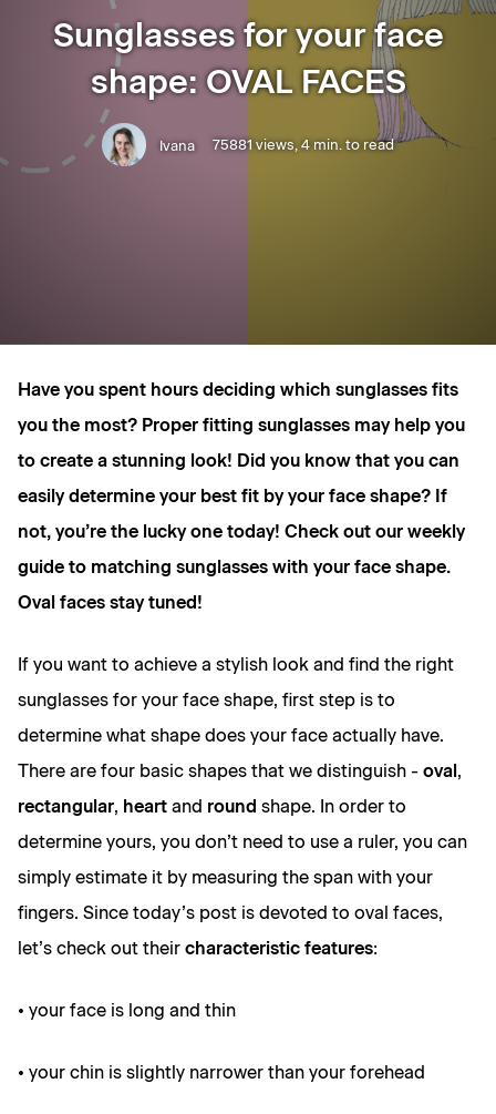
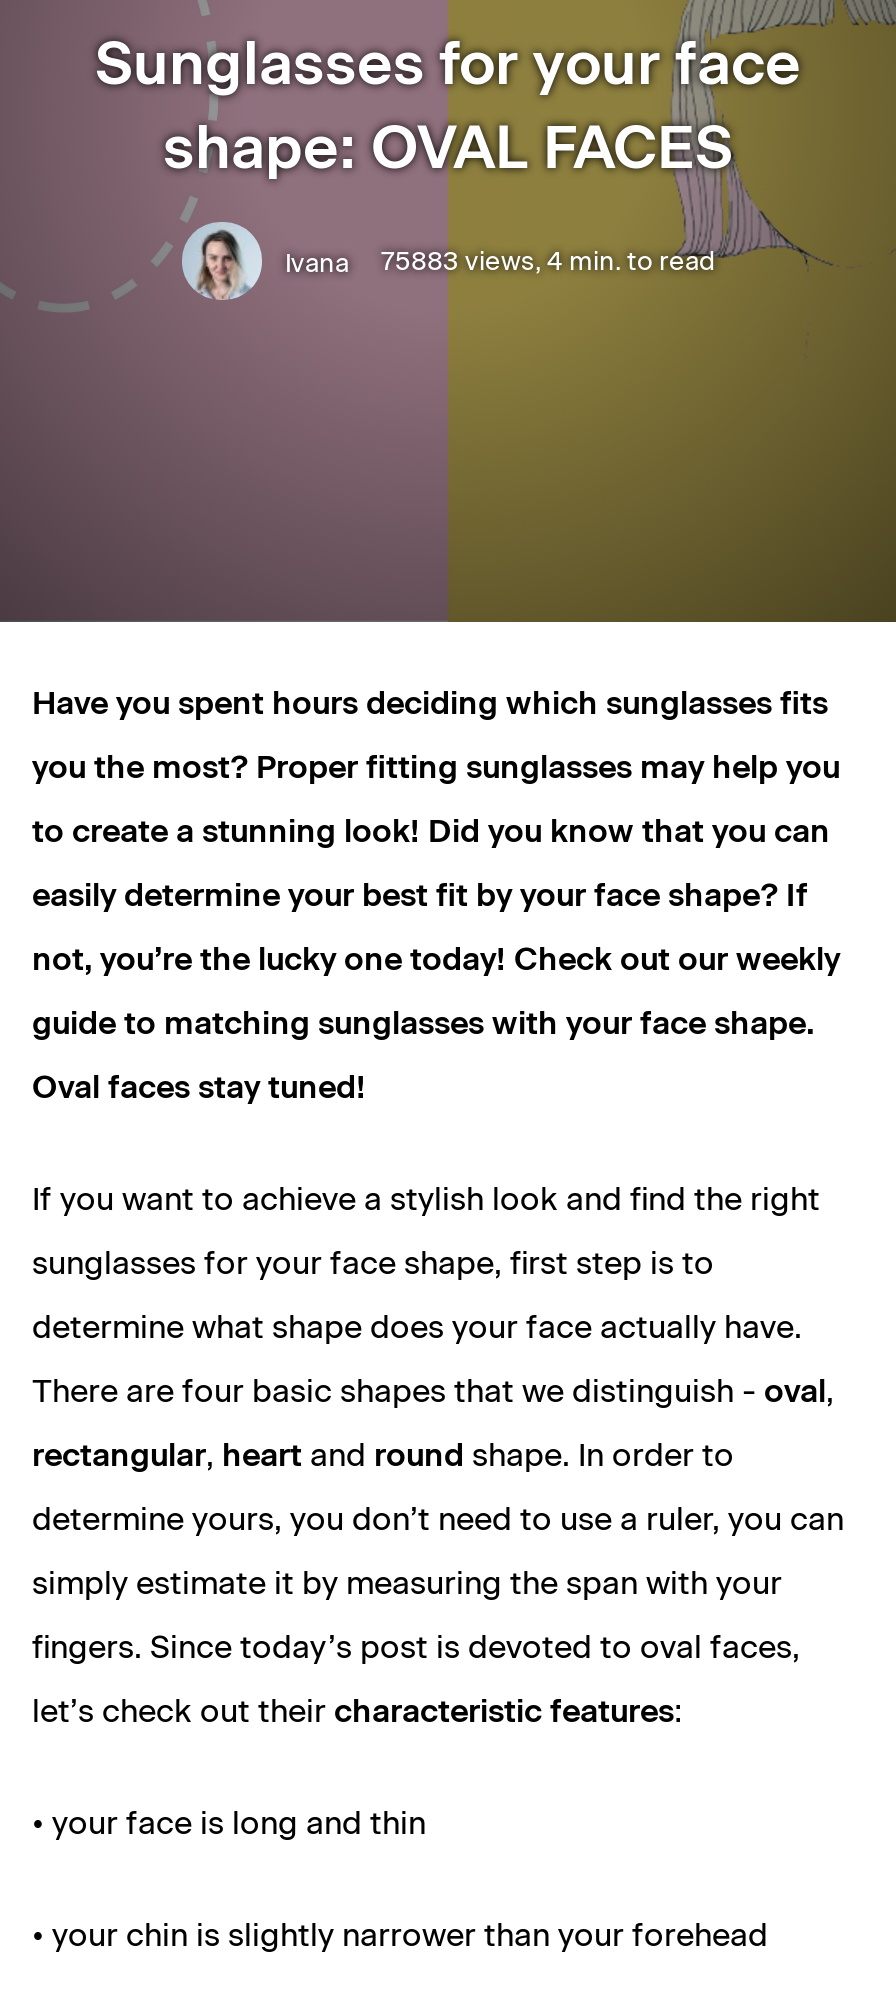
[213,136,394,153] 75881 views, 4 min. to read -> [381,246,715,276] 75883 views, 4 min. to read

